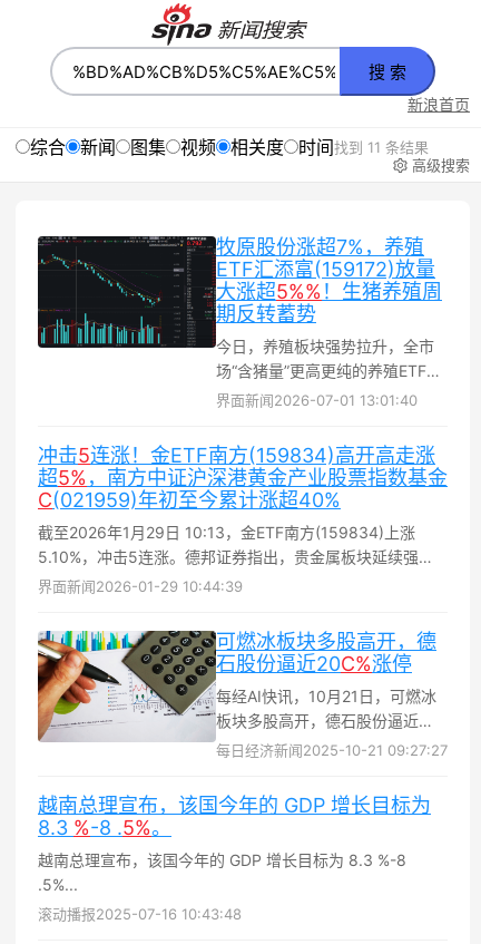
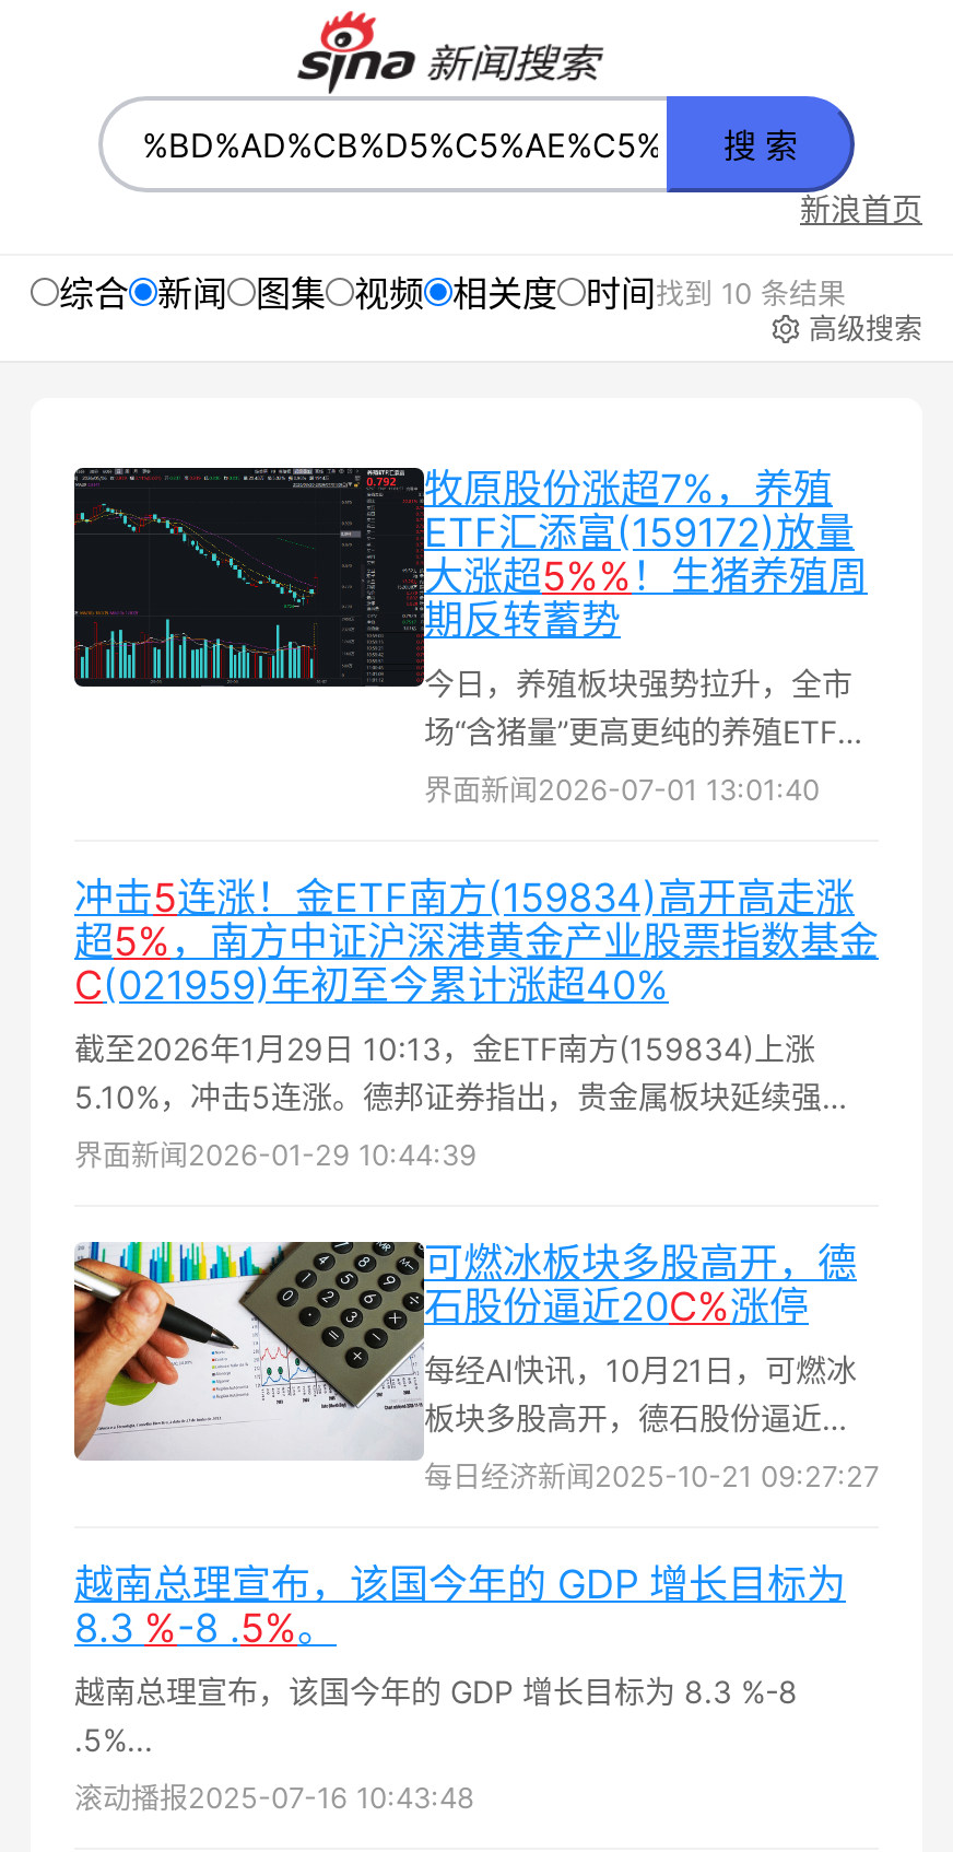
[298,136,429,158] 时间找到 11 条结果 -> [586,271,846,315] 时间找到 10 条结果

